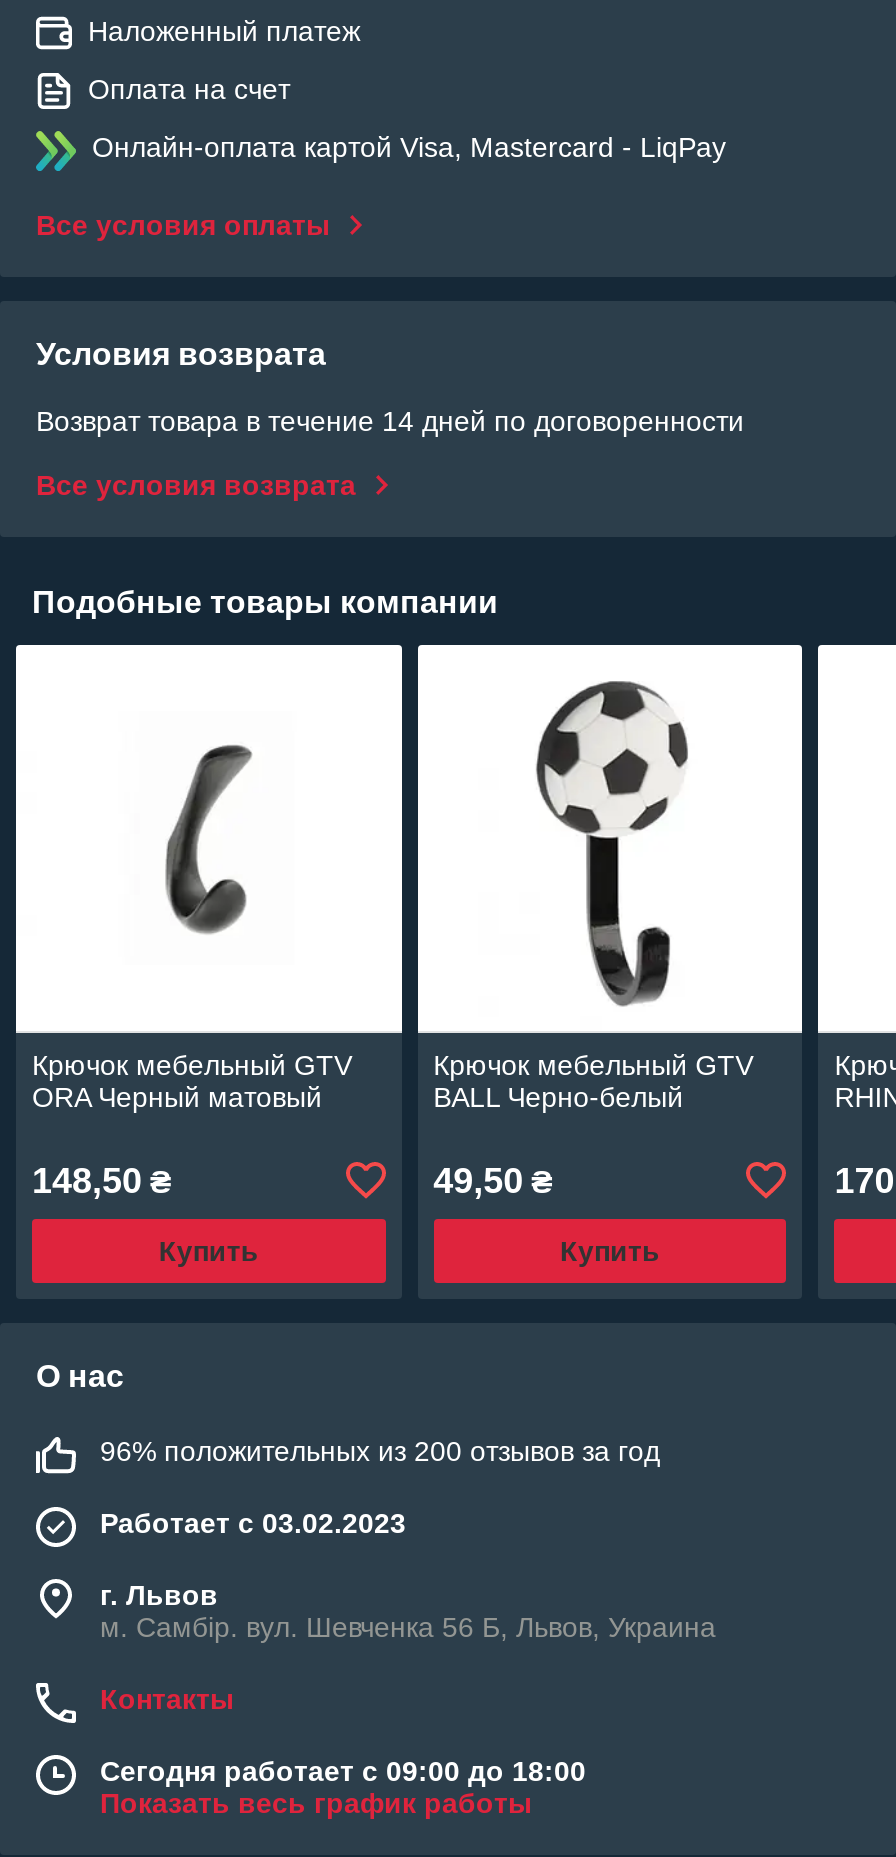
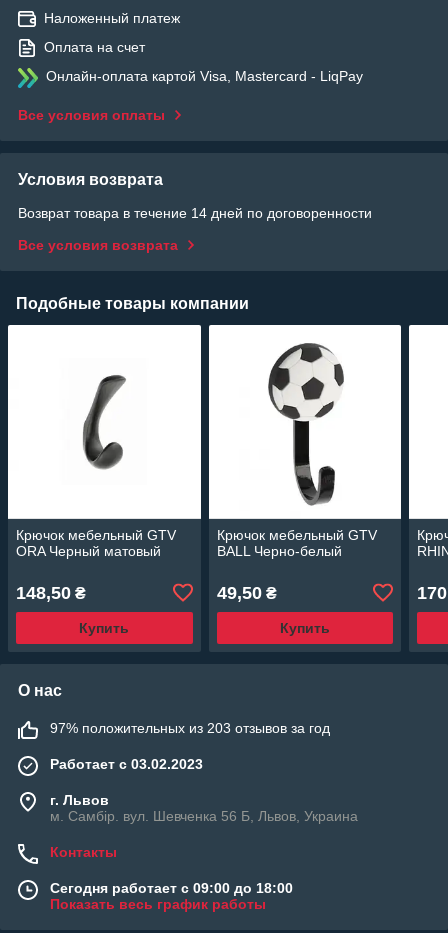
[100,1435,660,1467] 96% положительных из 200 отзывов за год -> [50,720,330,736] 97% положительных из 203 отзывов за год

